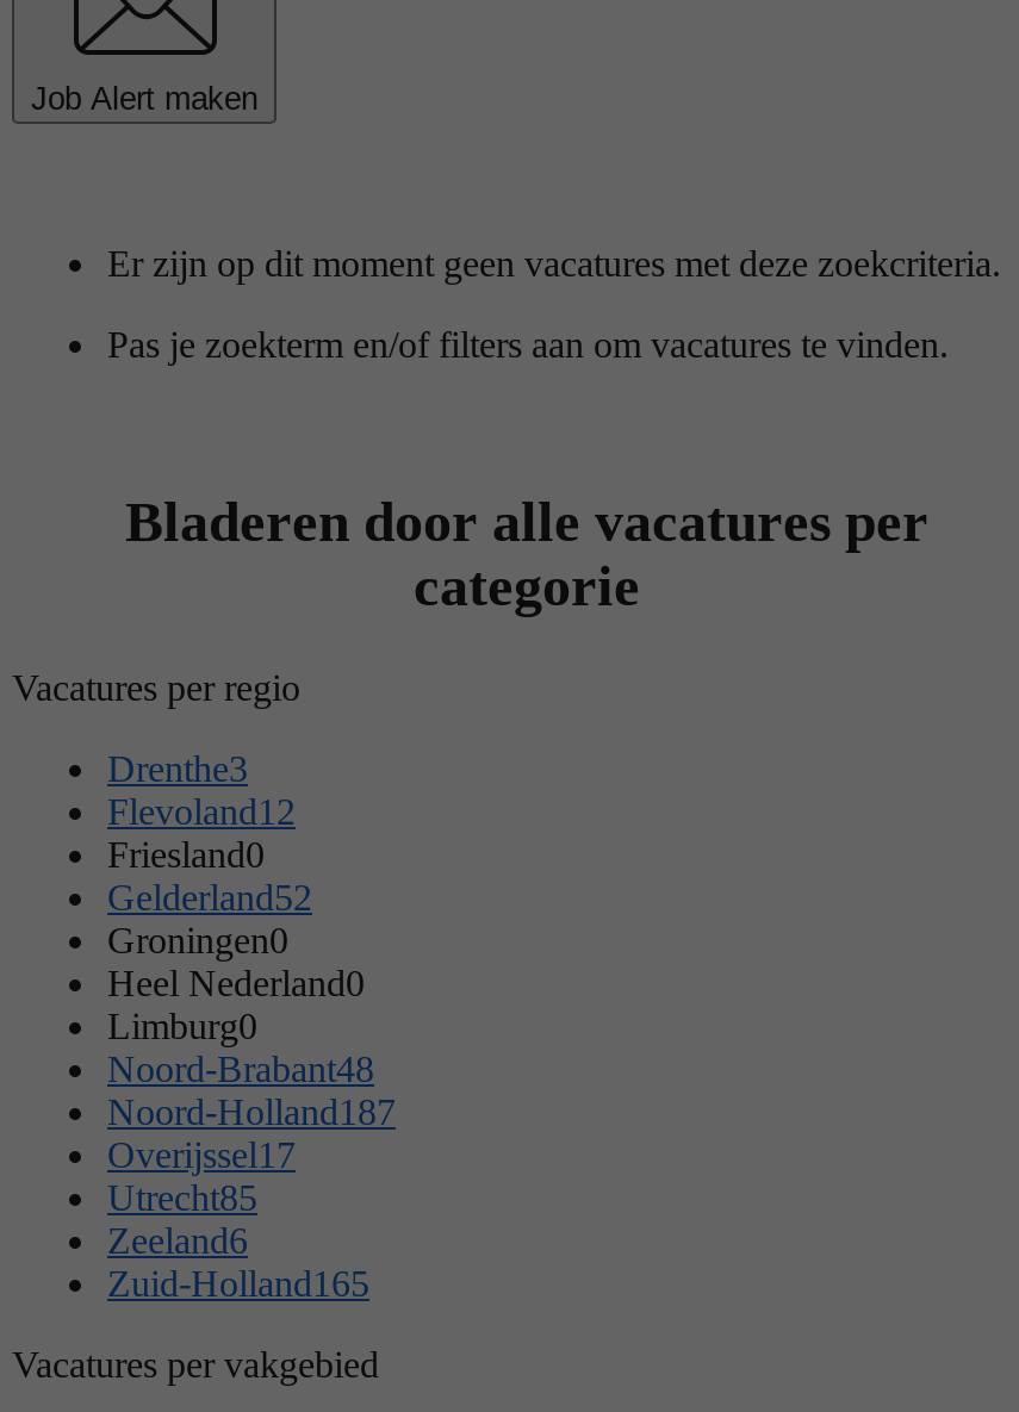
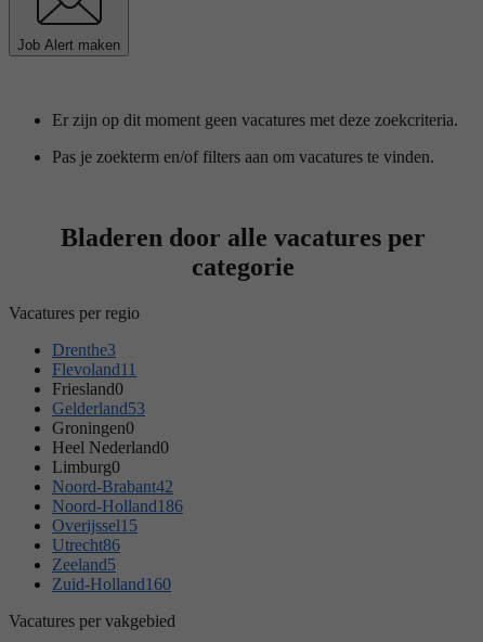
[107,790,296,831] Flevoland12 -> [52,360,136,378] Flevoland11
[107,876,312,917] Gelderland52 -> [52,399,145,417] Gelderland53
[107,1048,374,1088] Noord-Brabant48 -> [52,477,173,495] Noord-Brabant42
[107,1091,396,1131] Noord-Holland187 -> [52,496,183,515] Noord-Holland186
[107,1133,296,1174] Overijssel17 -> [52,516,138,534] Overijssel15
[107,1176,257,1217] Utrecht85 -> [52,535,120,554] Utrecht86
[107,1219,248,1260] Zeeland6 -> [52,555,116,573] Zeeland5
[107,1262,369,1303] Zuid-Holland165 -> [52,574,171,593] Zuid-Holland160

